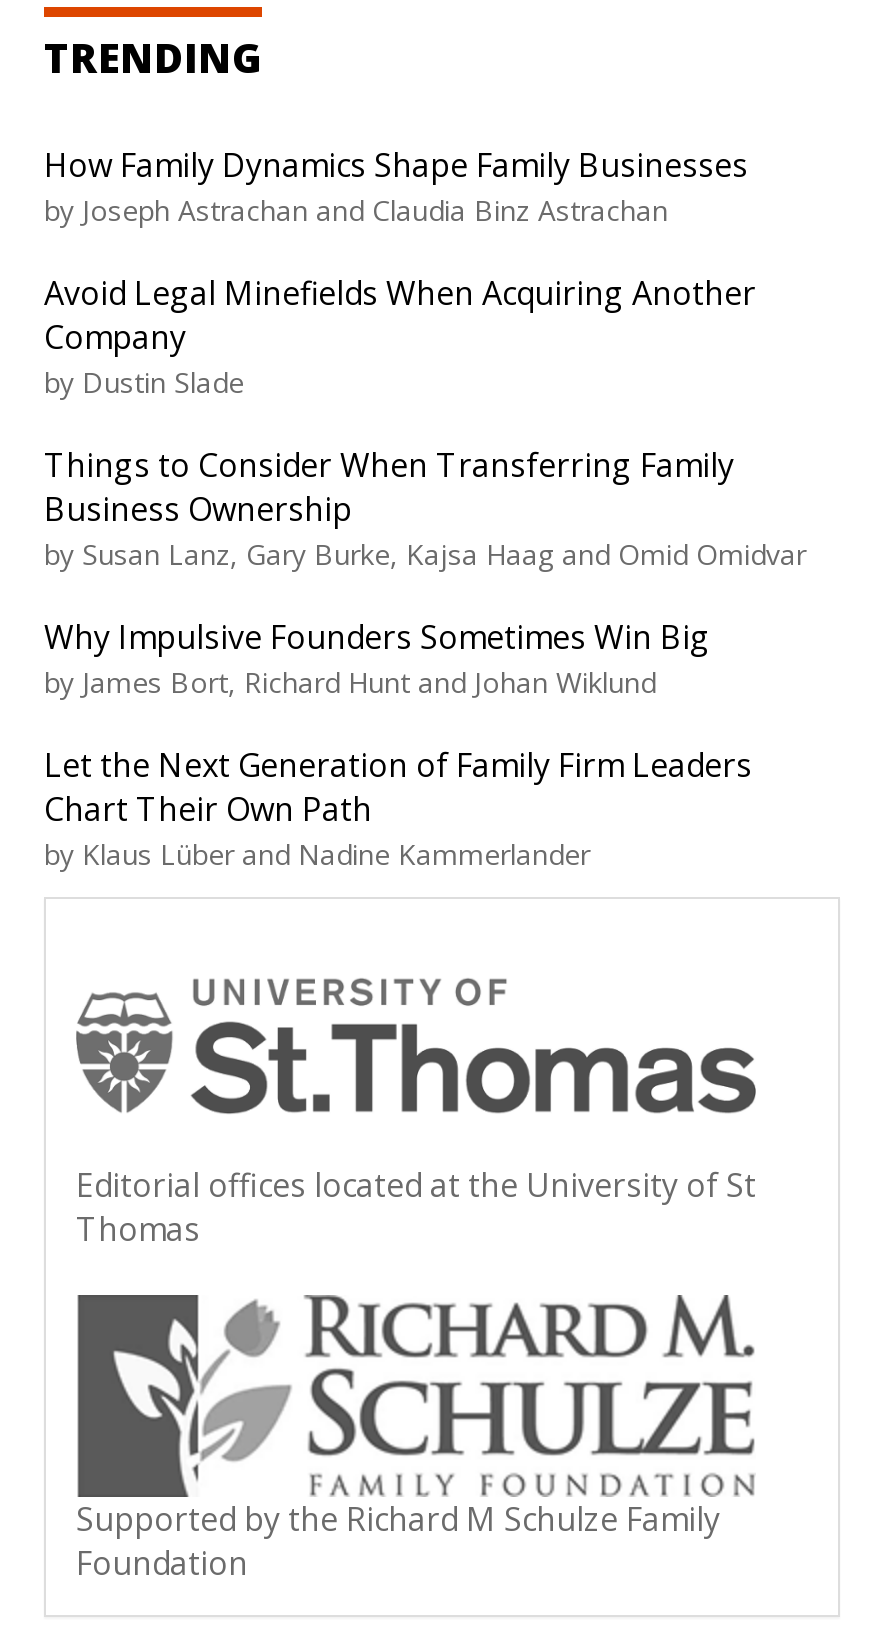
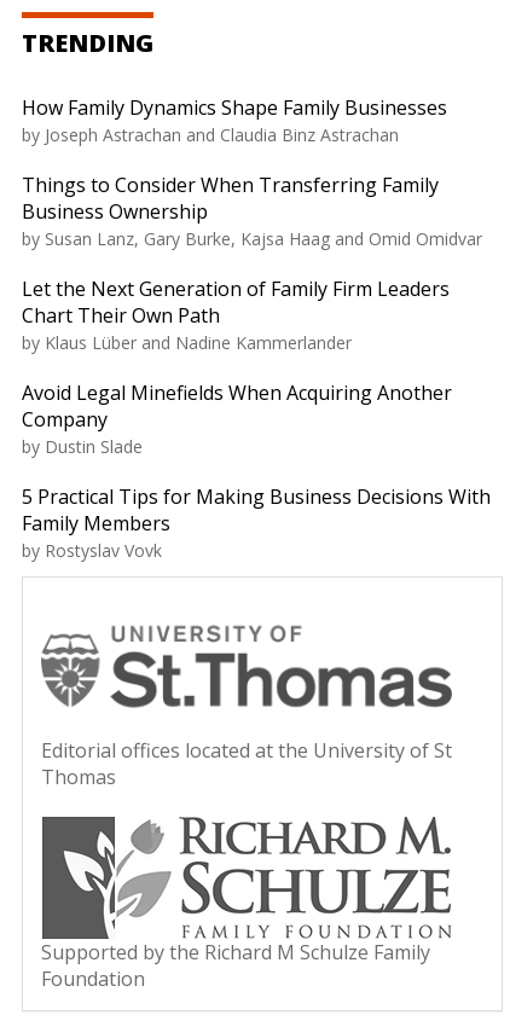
moved [44,271,756,401] -> [22,379,452,458]: Avoid Legal Minefields When Acquiring Another | Company | by Dustin Slade
moved [44,443,806,573] -> [22,172,482,250]: Things to Consider When Transferring Family | Business Ownership | by Susan Lanz, Gary Burke, Kajsa Haag and Omid Omidvar
[44,615,710,701] Why Impulsive Founders Sometimes Win Big | by James Bort, Richard Hunt and Johan Wiklund -> none
moved [44,743,752,873] -> [22,275,450,354]: Let the Next Generation of Family Firm Leaders | Chart Their Own Path | by Klaus Lüber and Nadine Kammerlander
none -> [22,483,491,562] 5 Practical Tips for Making Business Decisions With | Family Members | by Rostyslav Vovk

